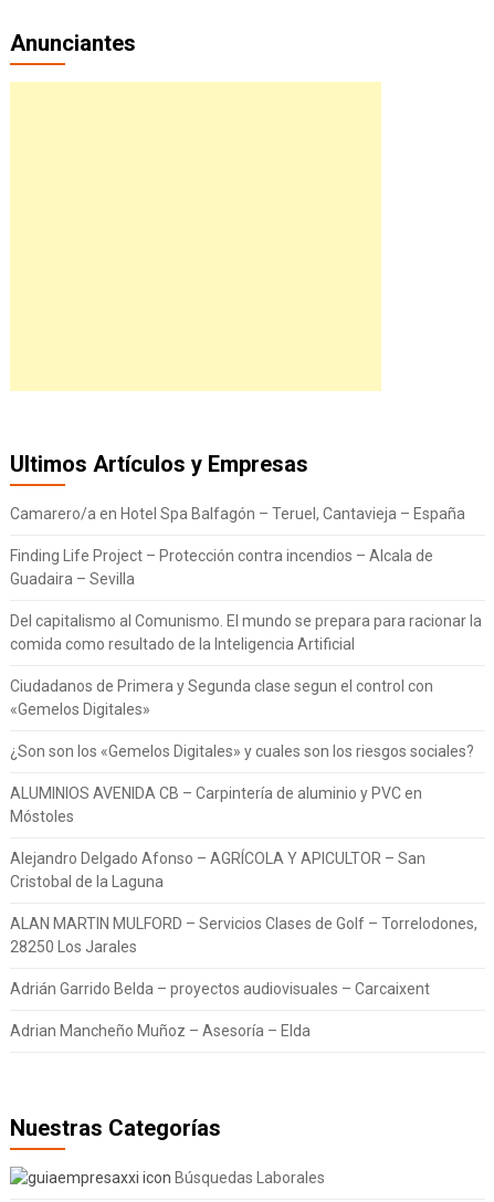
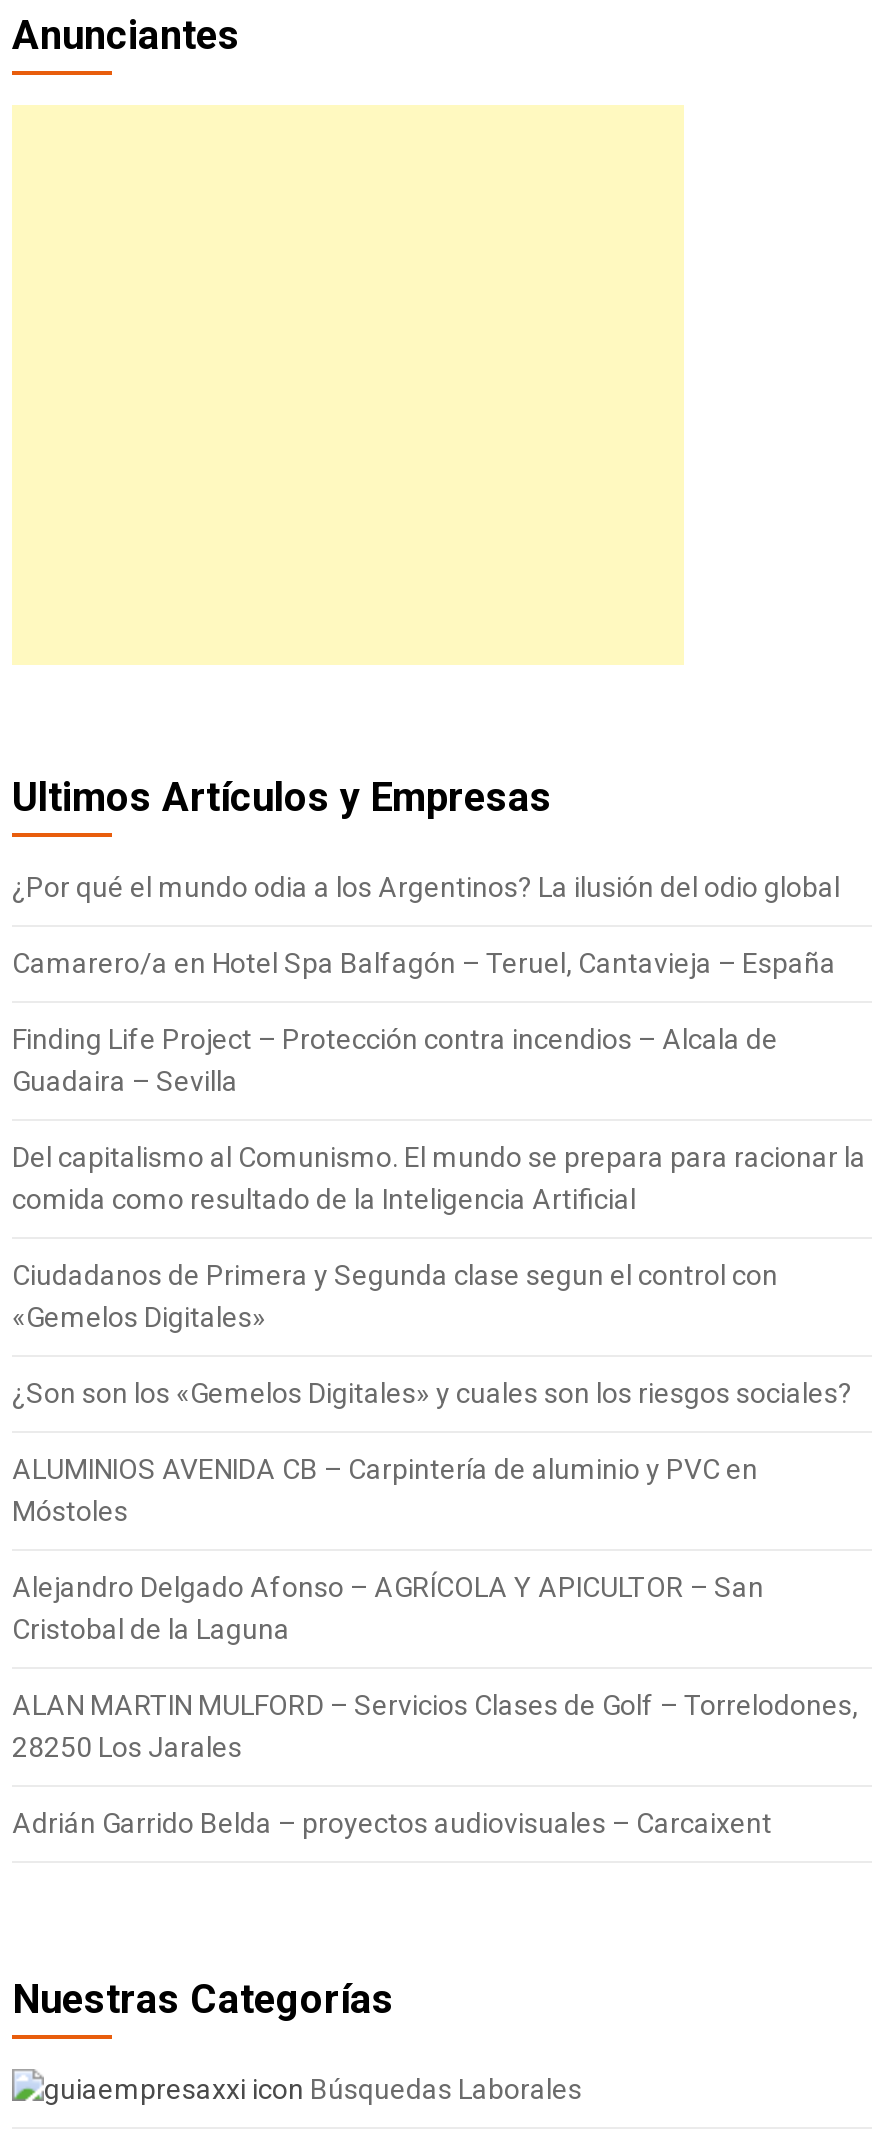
none -> [12,870,840,902] ¿Por qué el mundo odia a los Argentinos? La ilusión del odio global
moved [10,505,482,997] -> [12,946,866,1838]: Camarero/a en Hotel Spa Balfagón – Teruel, Cantavieja – España | Finding Life Project – Protección contra incendios – Alcala de | Guadaira – Sevilla | ... | 28250 Los Jarales | Adrián Garrido Belda – proyectos audiovisuales – Carcaixent
[10,1022,311,1039] Adrian Mancheño Muñoz – Asesoría – Elda -> none

